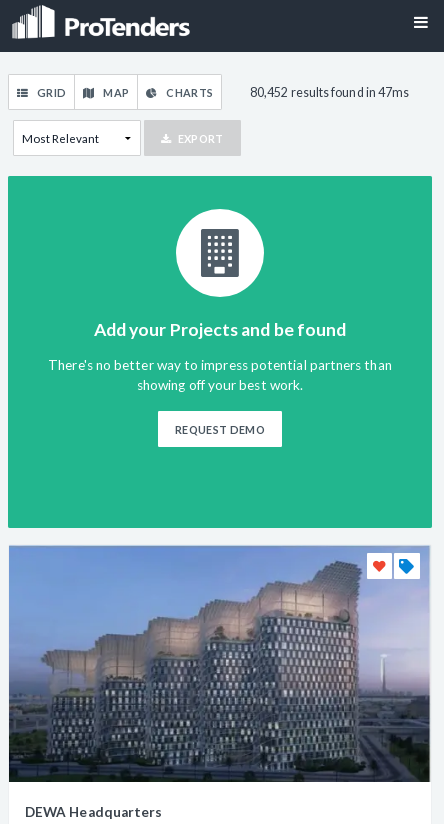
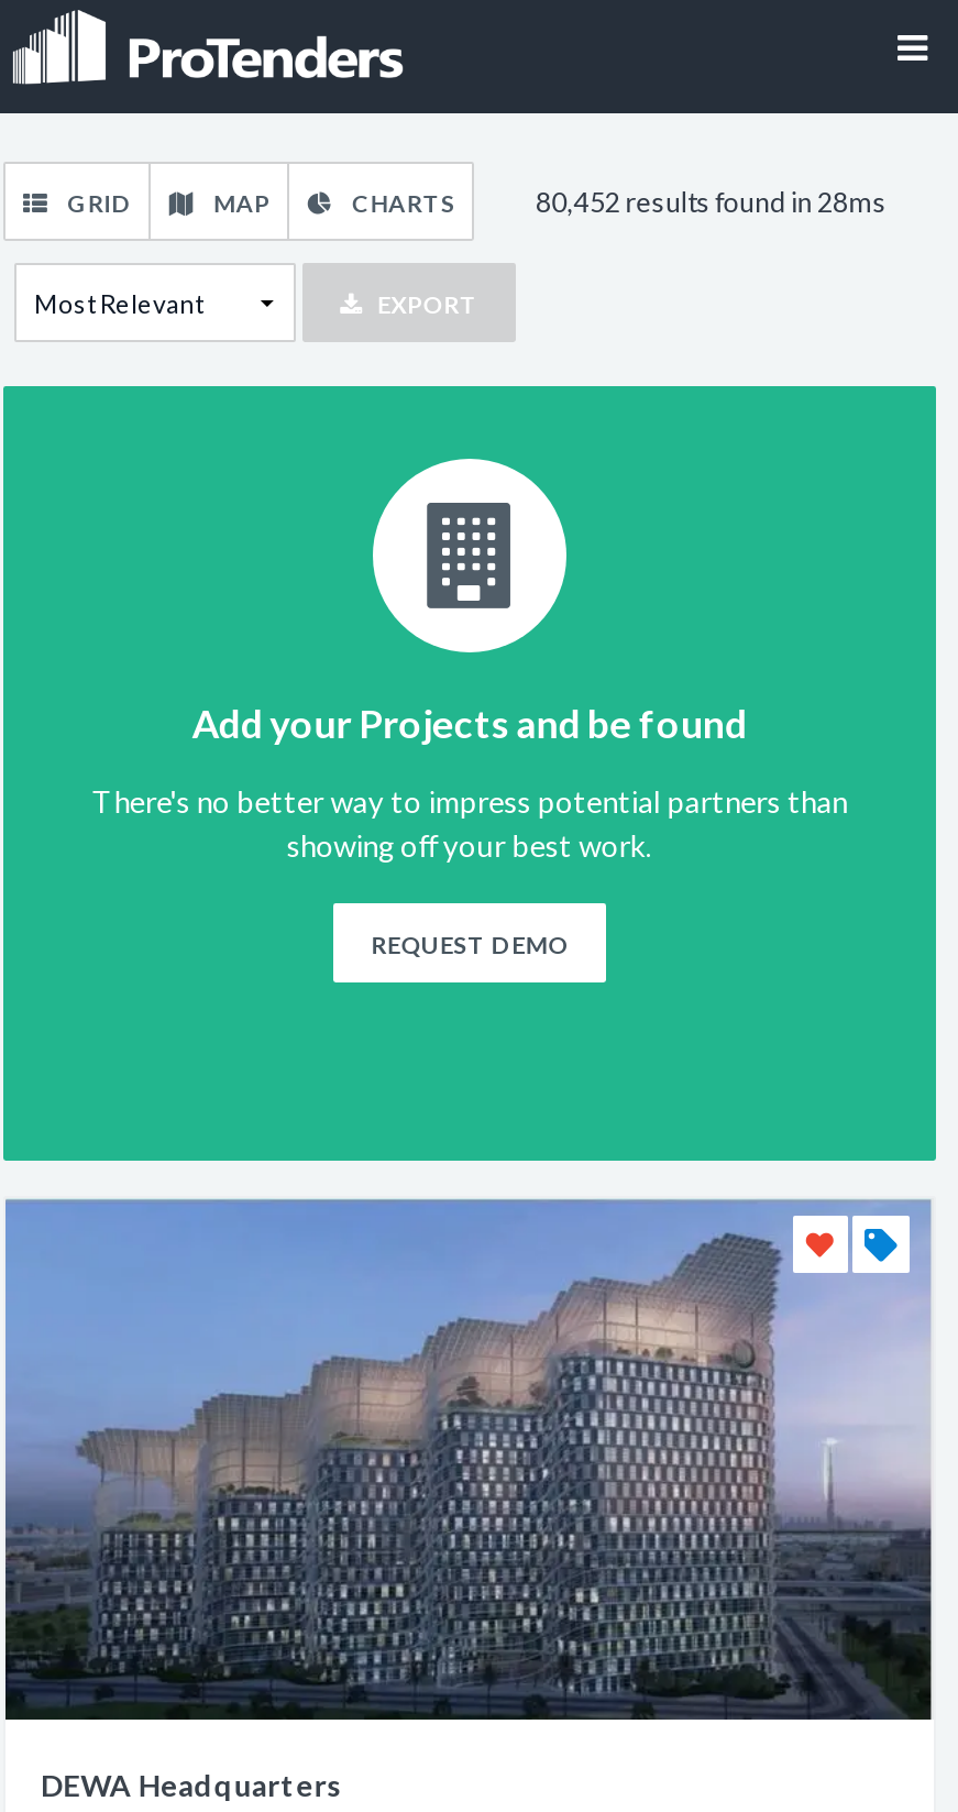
[250,85,409,100] 80,452 results found in 47ms -> [536,186,886,219] 80,452 results found in 28ms

